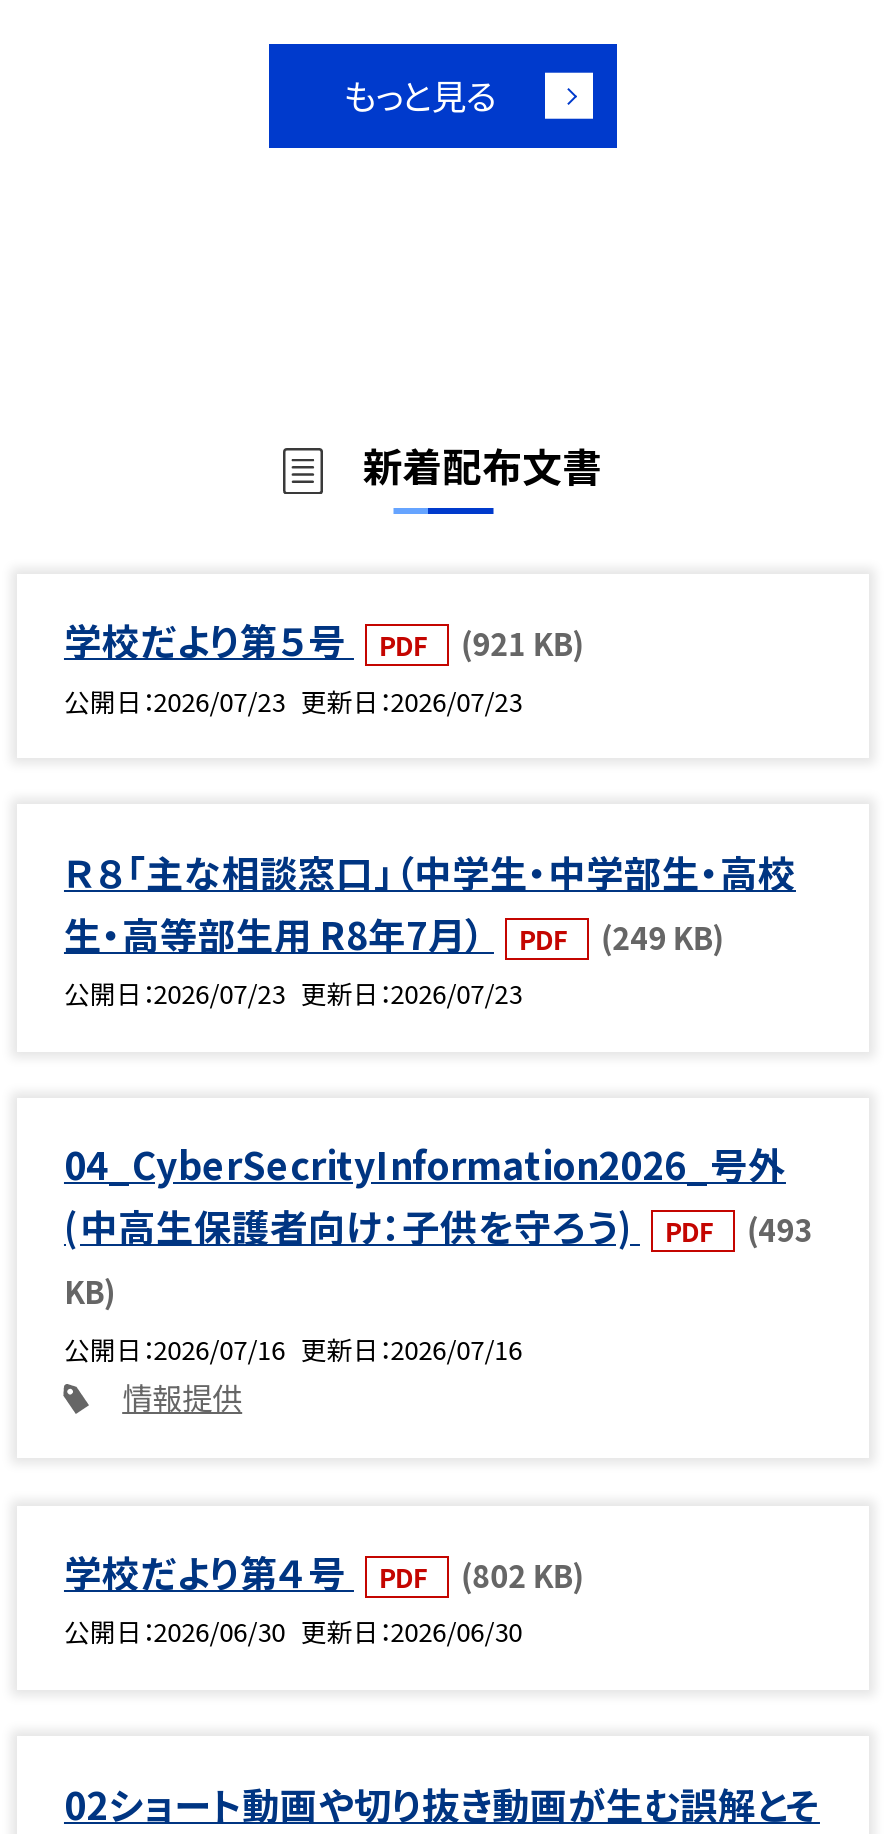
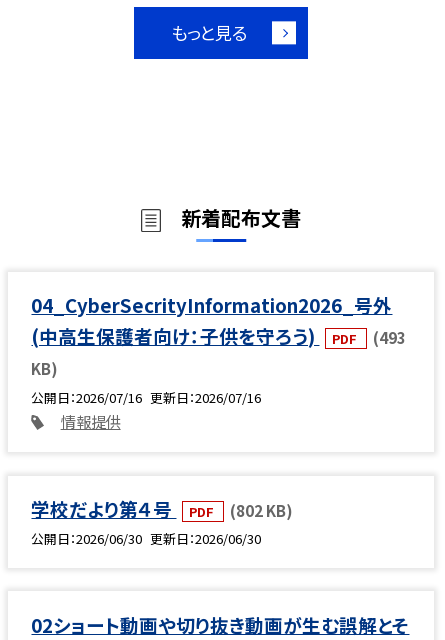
[64,613,796,1012] 学校だより第５号 | PDF | (921 KB) | 公開日 2026/07/23 更新日 2026/07/23 | Ｒ８「主な相談窓口」（中学生・中学部生・高校 | 生・高等部生用 R8年7月） | PDF | (249 KB) | 公開日 2026/07/23 更新日 2026/07/23 -> none

